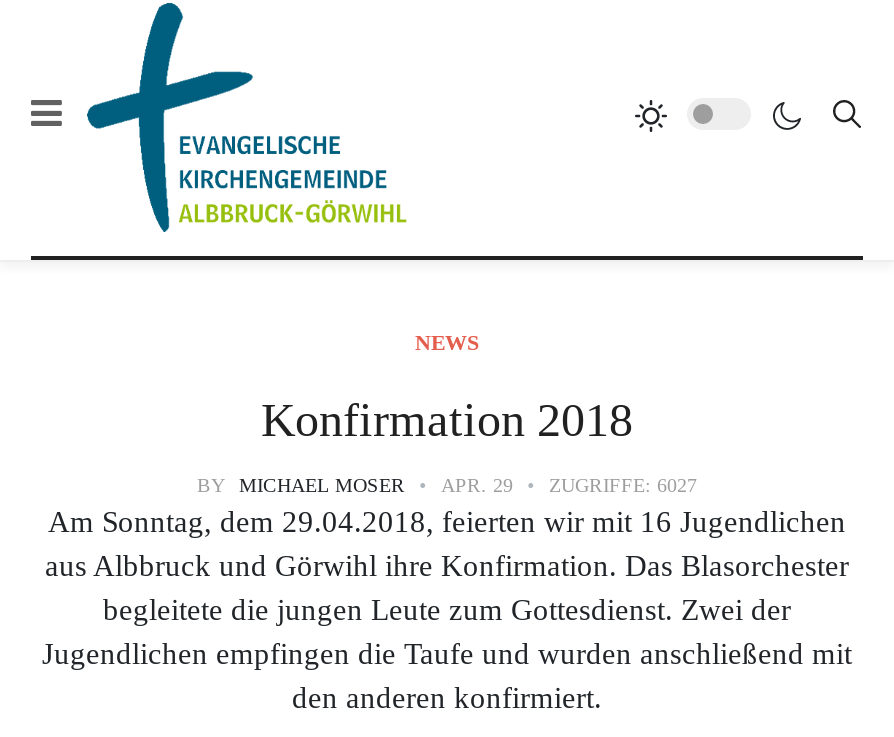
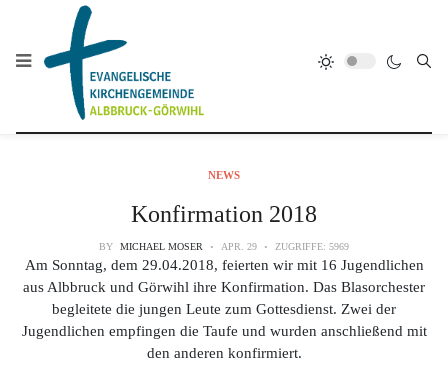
[197,474,697,496] BY MICHAEL MOSER APR. 29 ZUGRIFFE: 6027 -> [99,241,349,252] BY MICHAEL MOSER APR. 29 ZUGRIFFE: 5969

